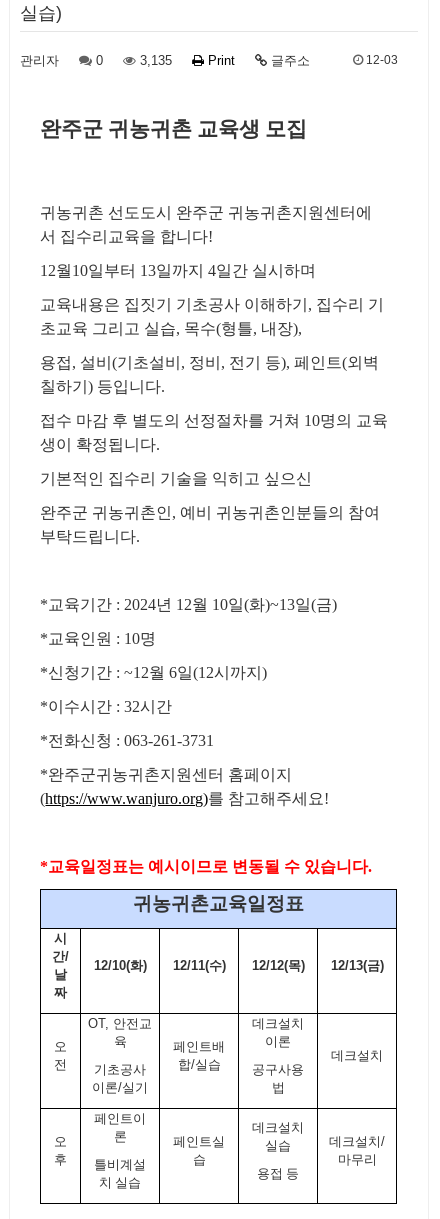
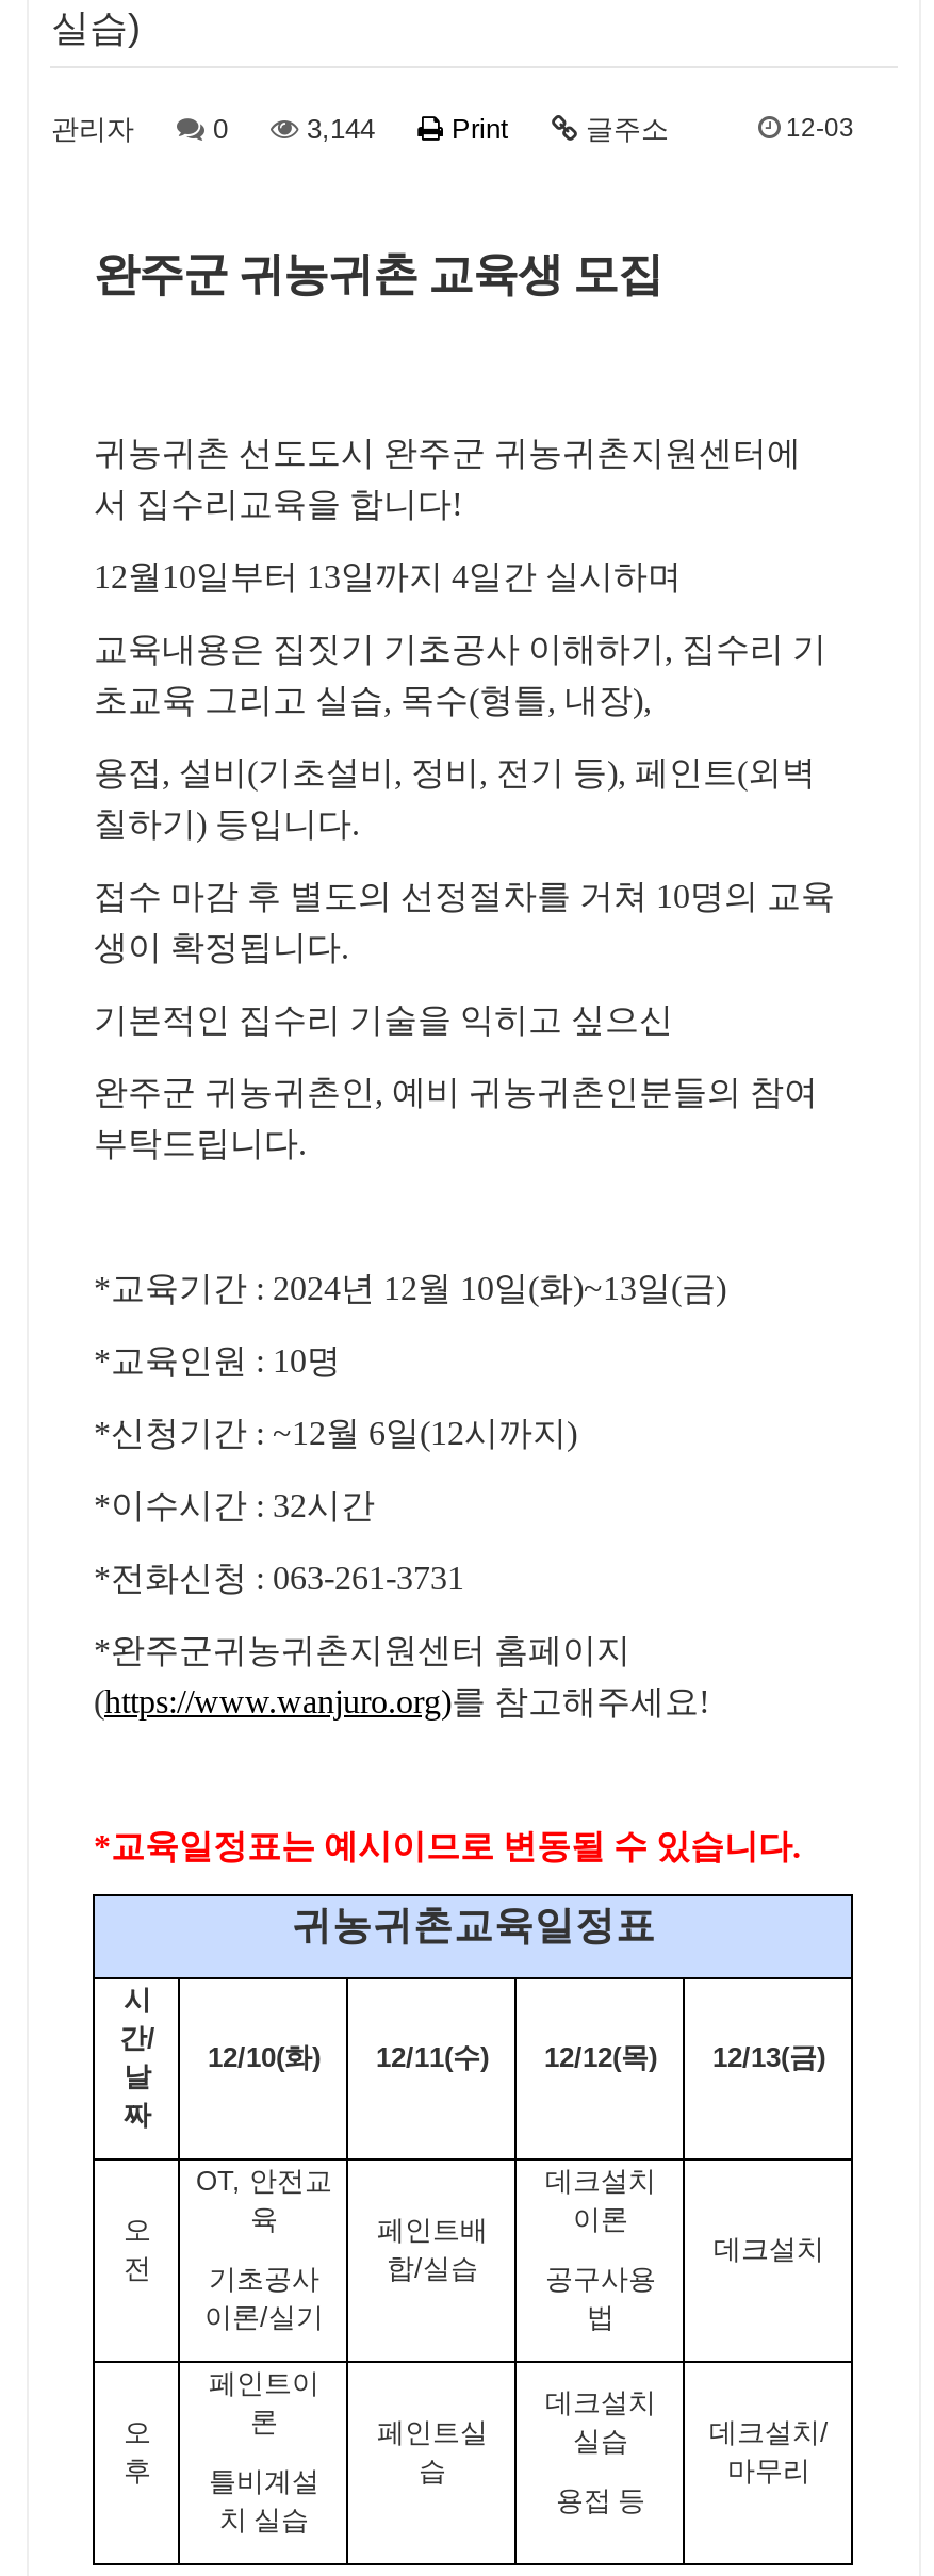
[136,53,172,68] 3,135 -> [298,113,375,145] 3,144

